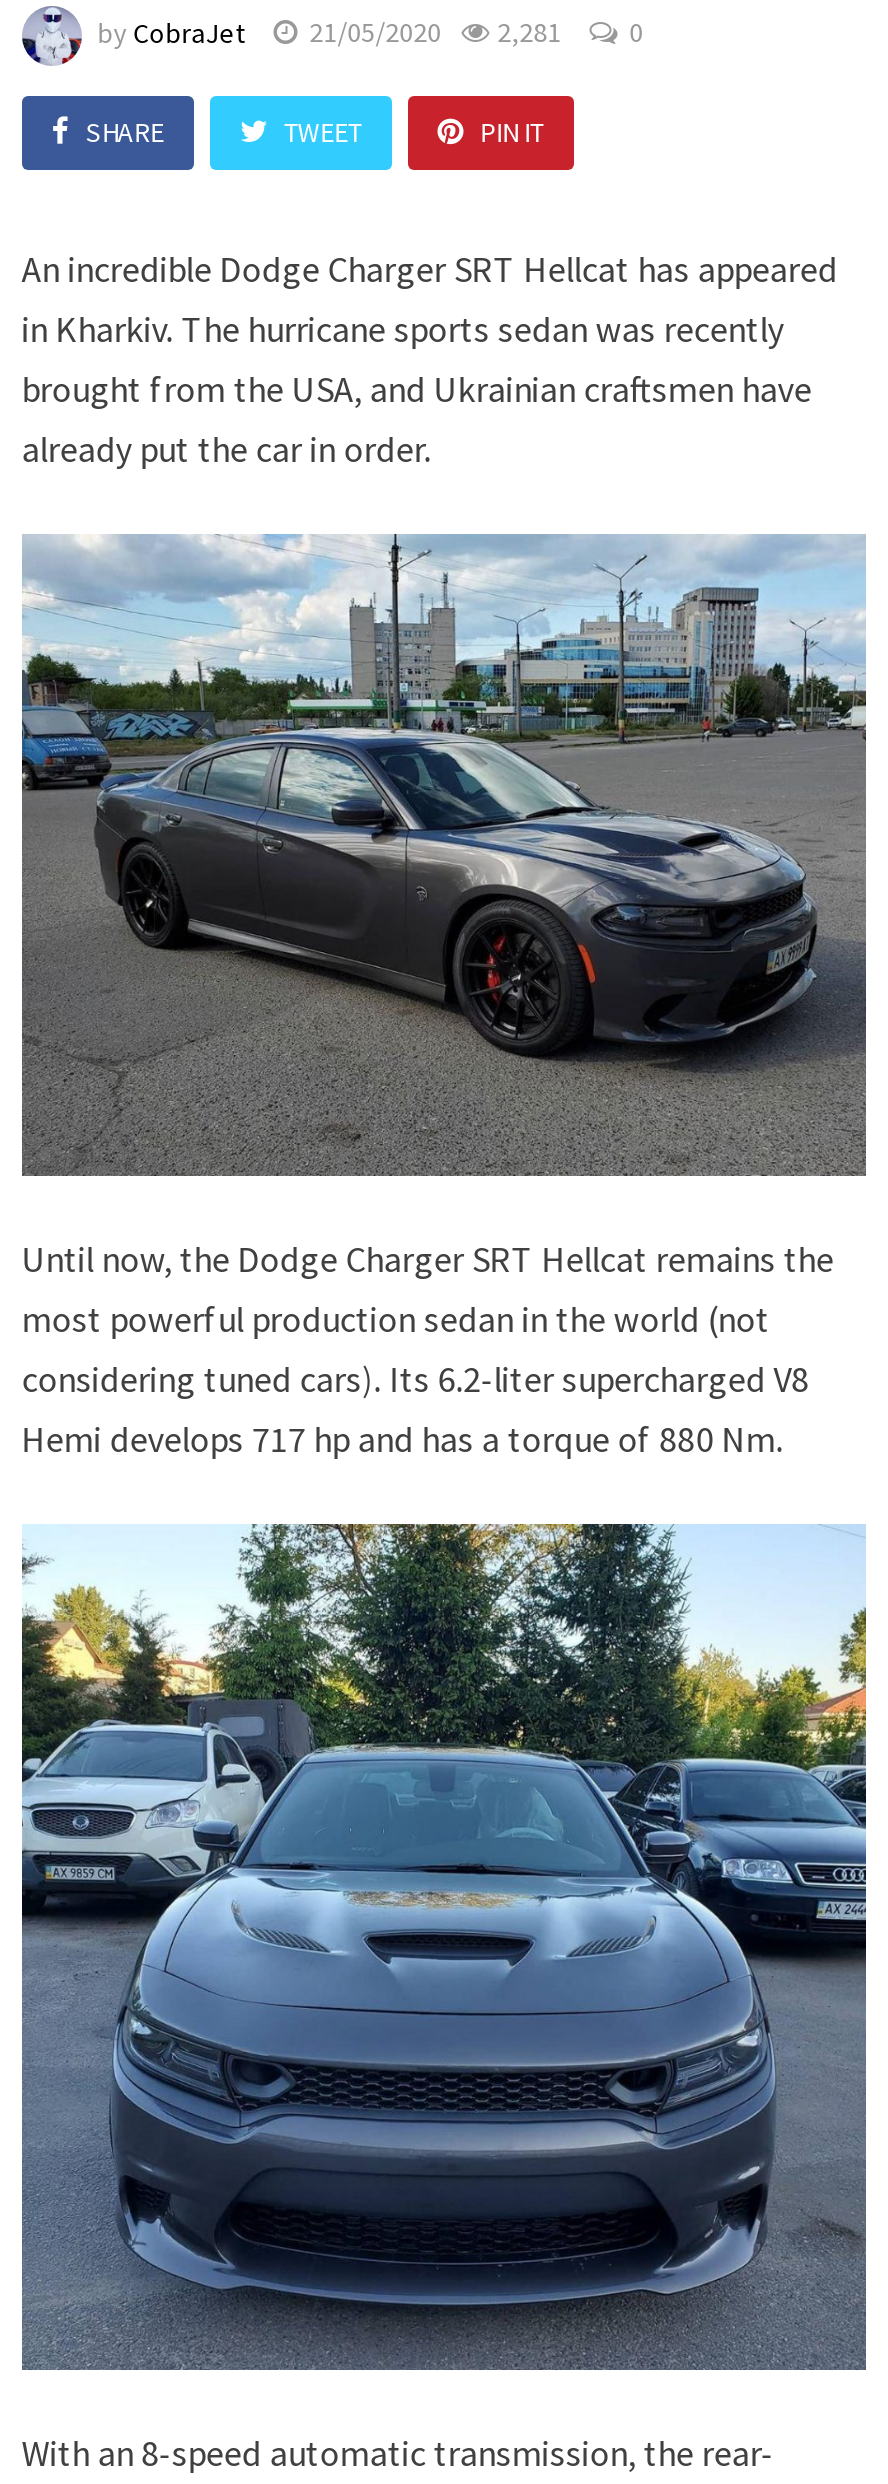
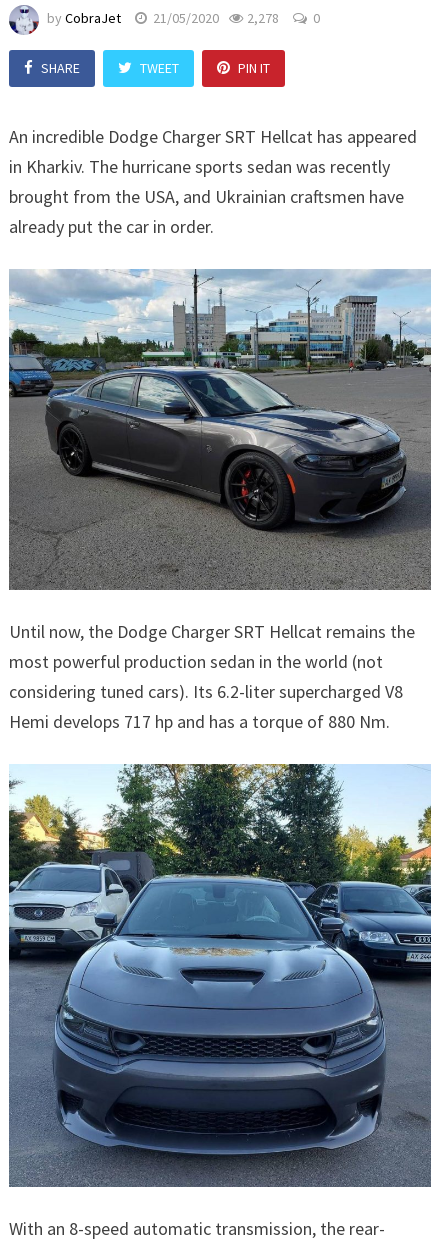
[98,14,644,50] by CobraJet 21/05/2020 2,281 0 -> [47,9,320,27] by CobraJet 21/05/2020 2,278 0

